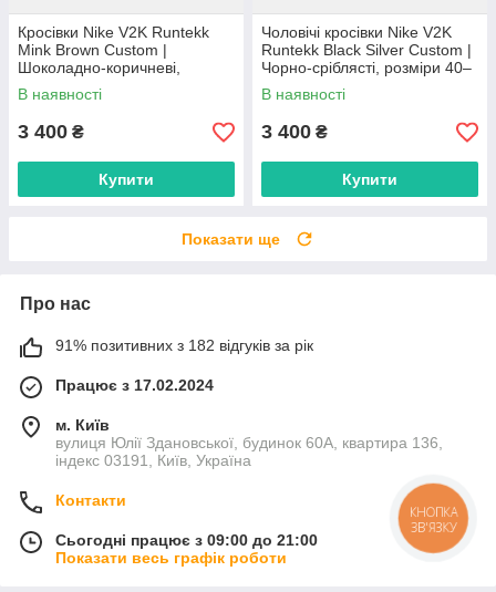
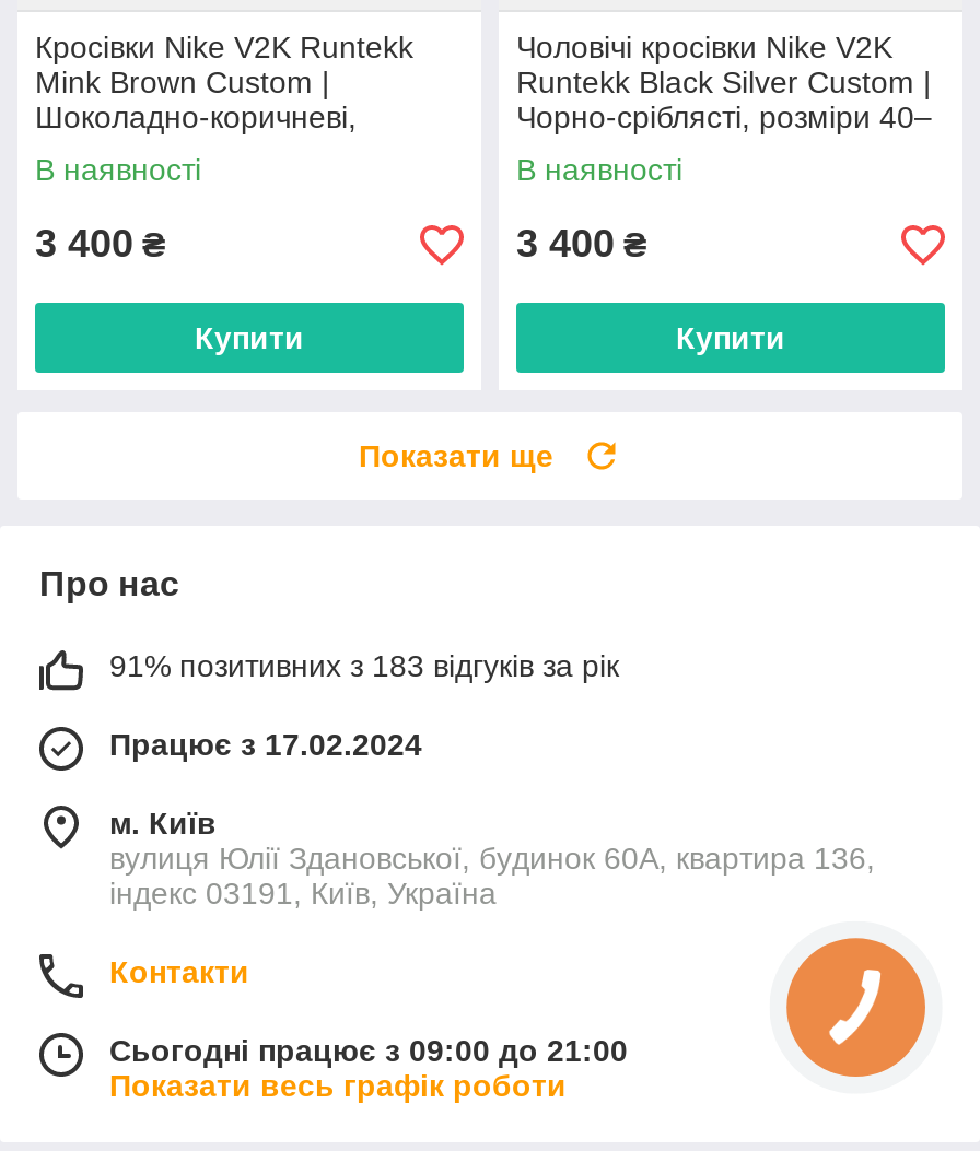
[55,337,313,355] 91% позитивних з 182 відгуків за рік -> [109,649,619,684] 91% позитивних з 183 відгуків за рік
[410,503,458,535] КНОПКА | ЗВ'ЯЗКУ -> none

